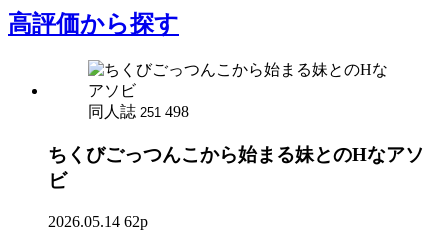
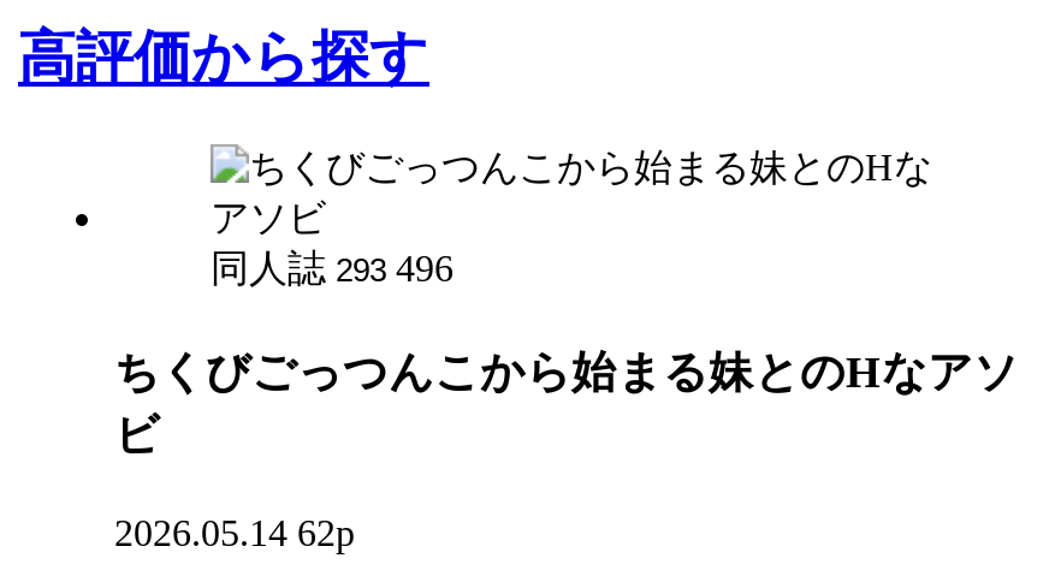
[88,103,189,120] 同人誌 251 498 -> [211,248,454,289] 同人誌 293 496

